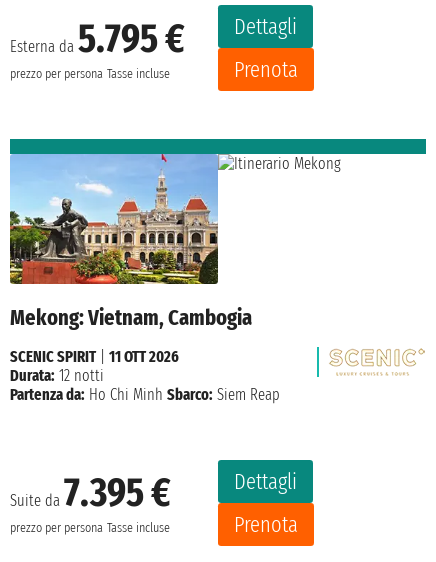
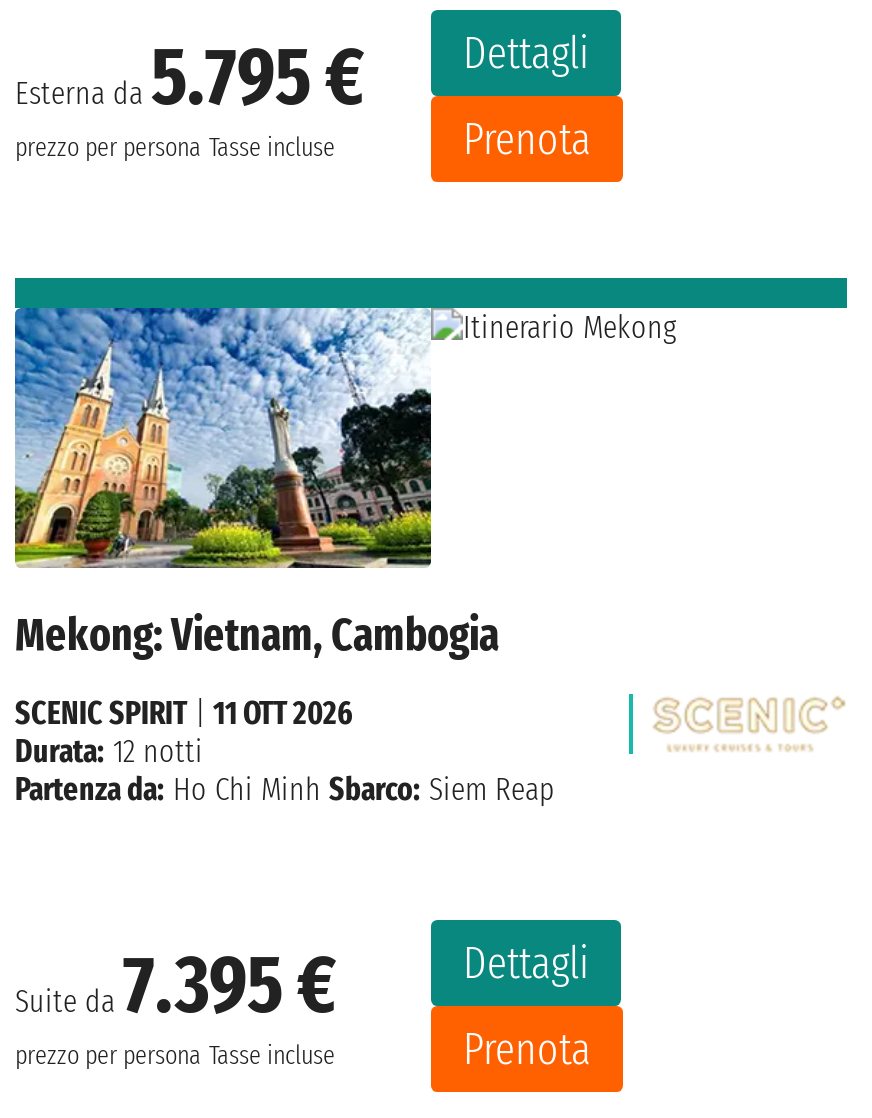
[9,153,219,285] [image] -> [15,308,433,570] [image]

